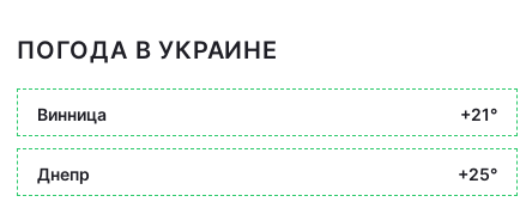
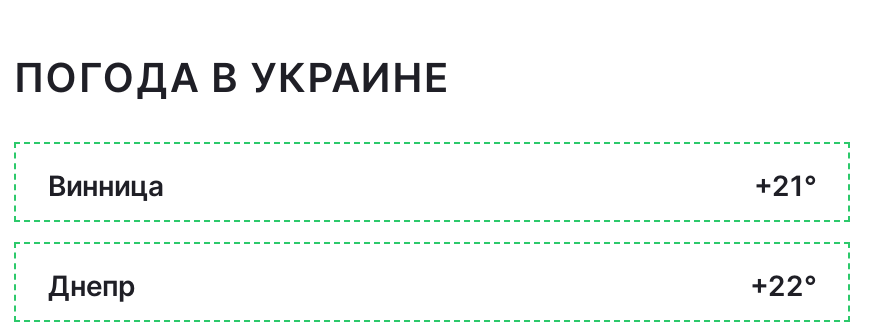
[458,163,497,183] +25° -> [750,267,816,301] +22°

